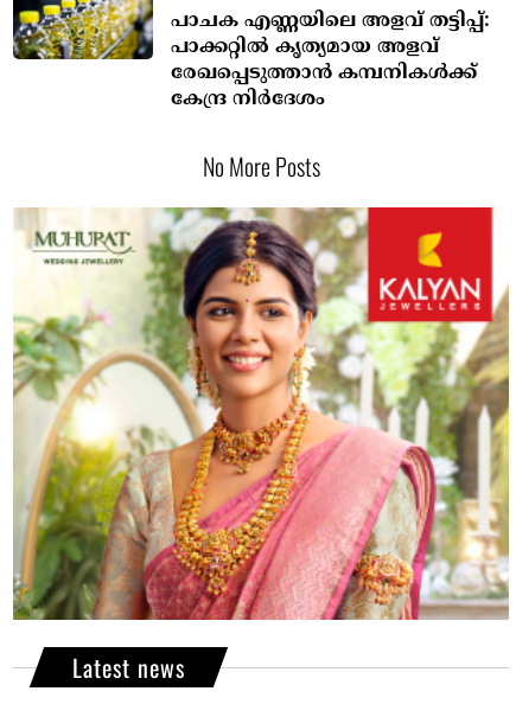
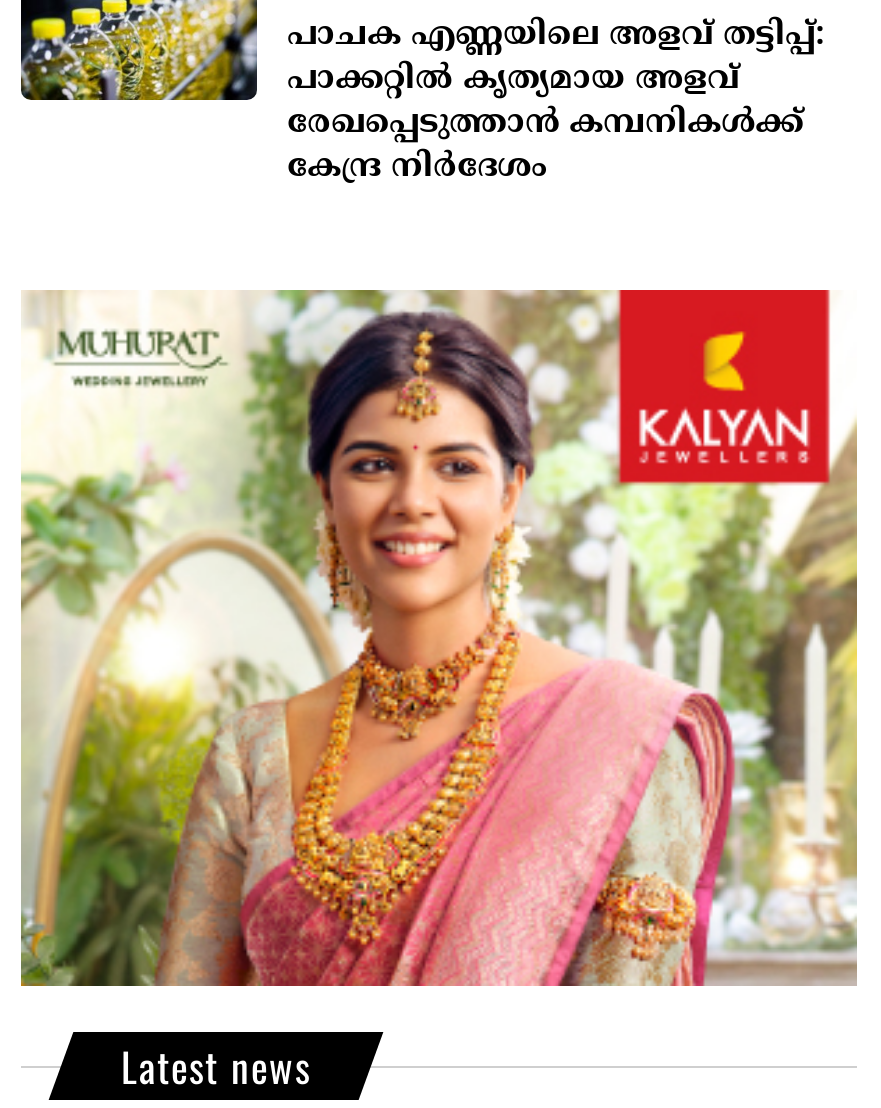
[202,148,320,183] No More Posts -> none

